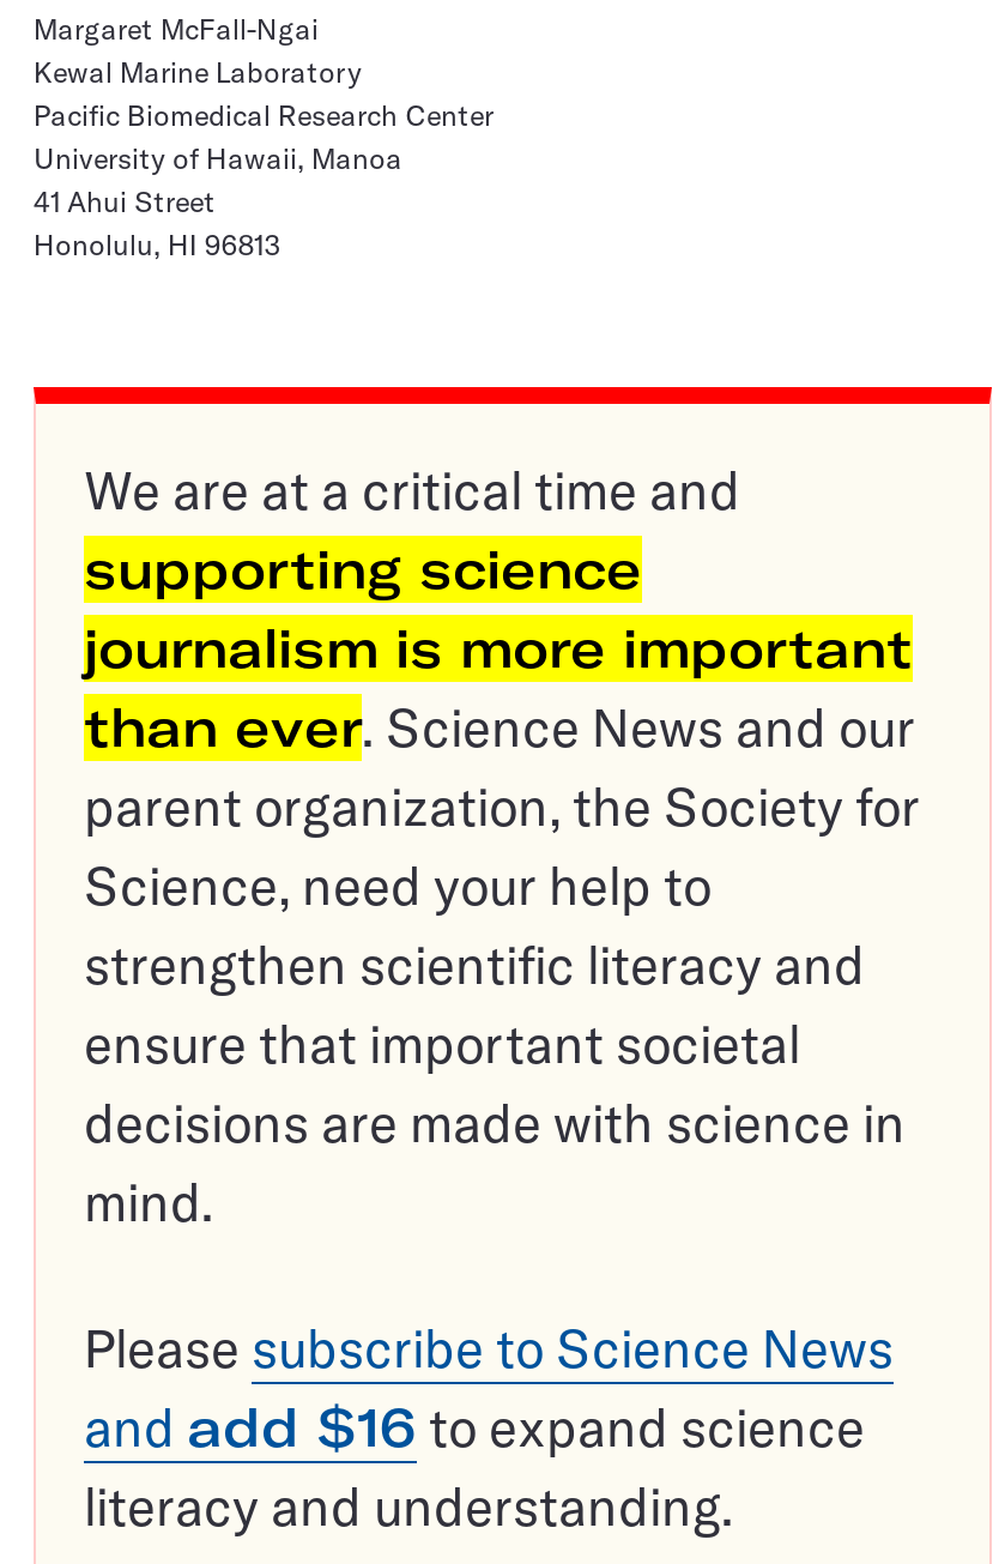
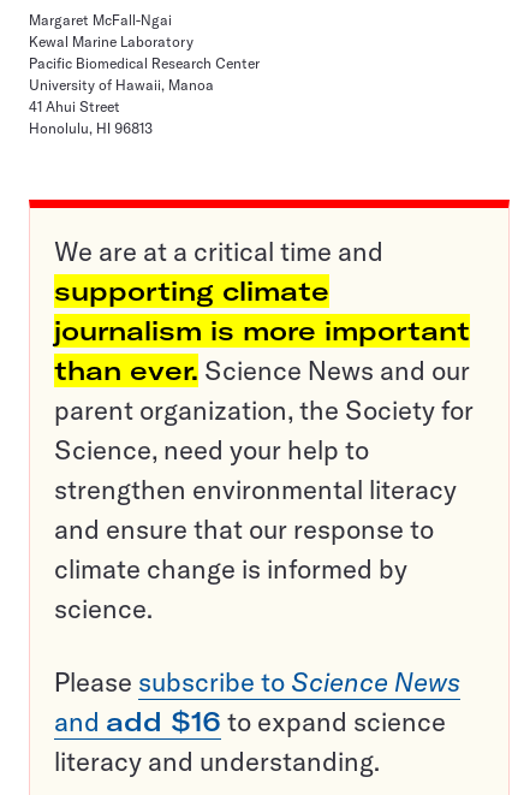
[84,536,642,603] supporting science -> [54,274,329,308] supporting climate
[84,931,906,1236] strengthen scientific literacy and | ensure that important societal | decisions are made with science in | mind. -> [54,473,457,625] strengthen environmental literacy | and ensure that our response to | climate change is informed by | science.

